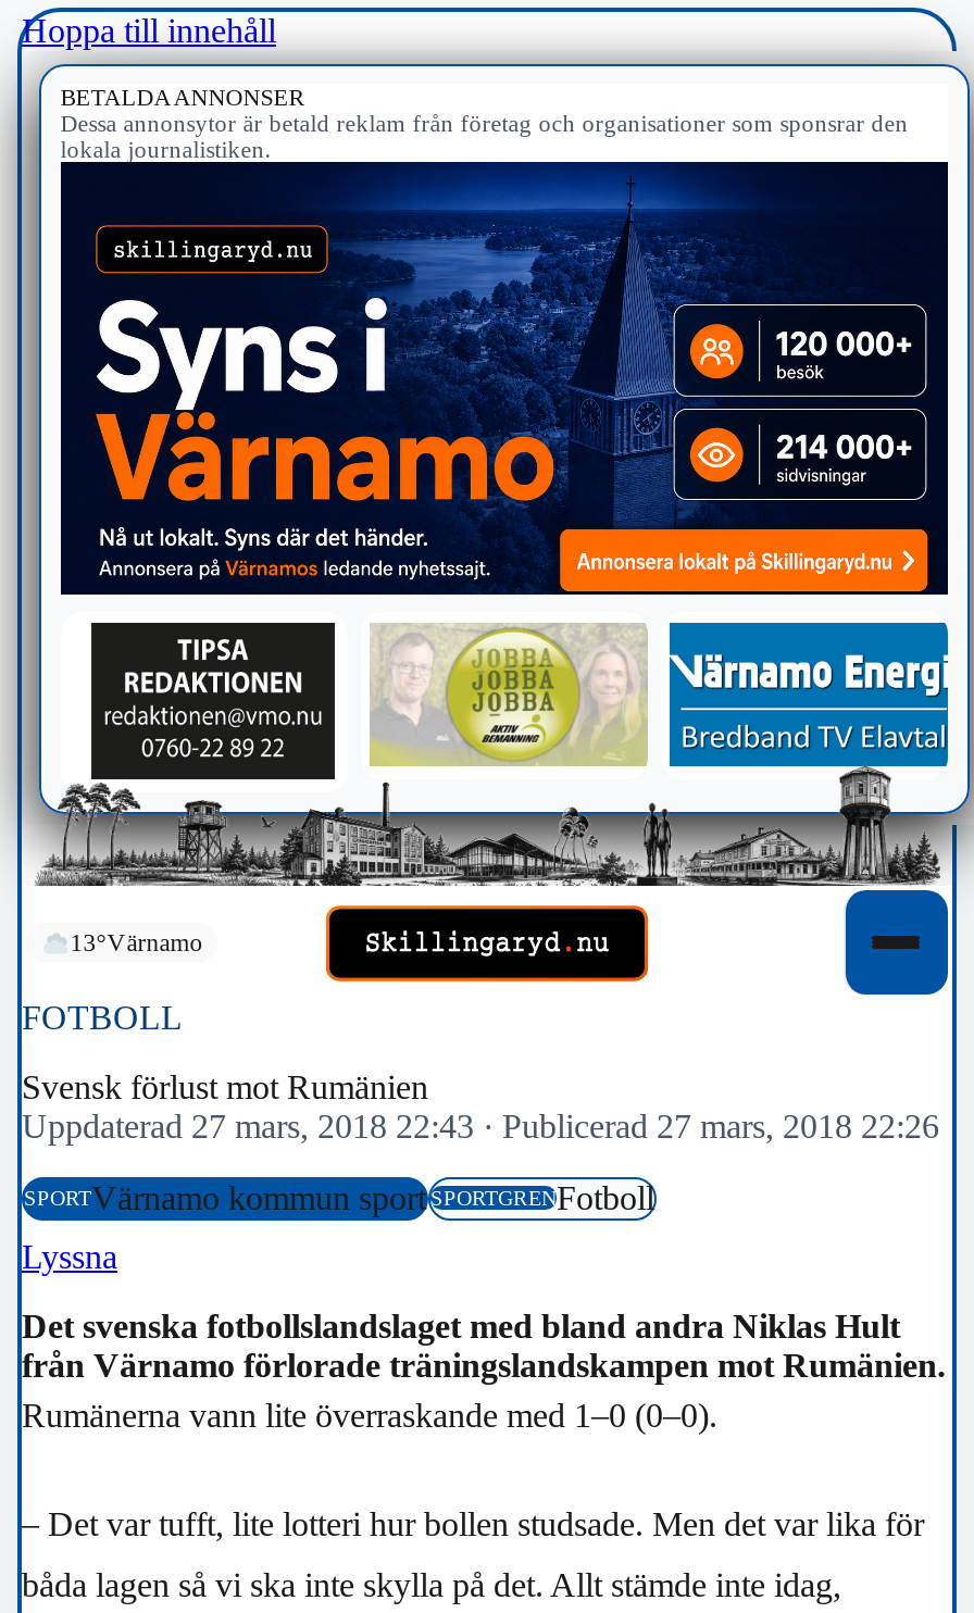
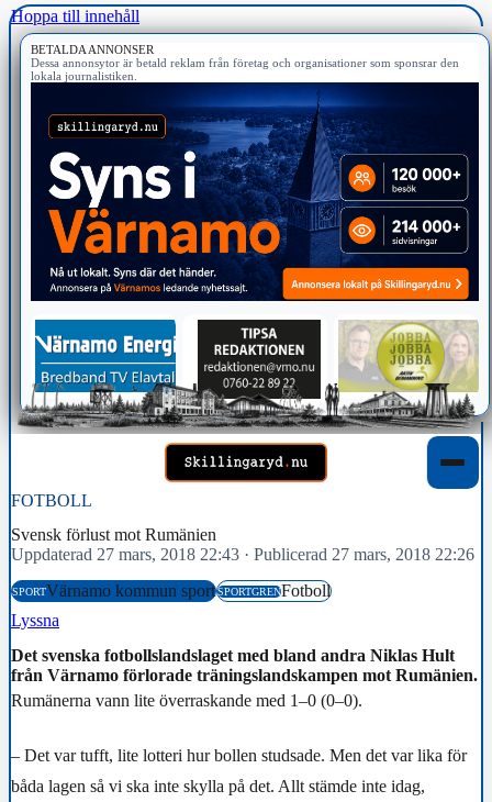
[37,621,963,886] [image] -> [18,315,488,434] [image]
[70,930,203,956] 13°Värnamo -> none

